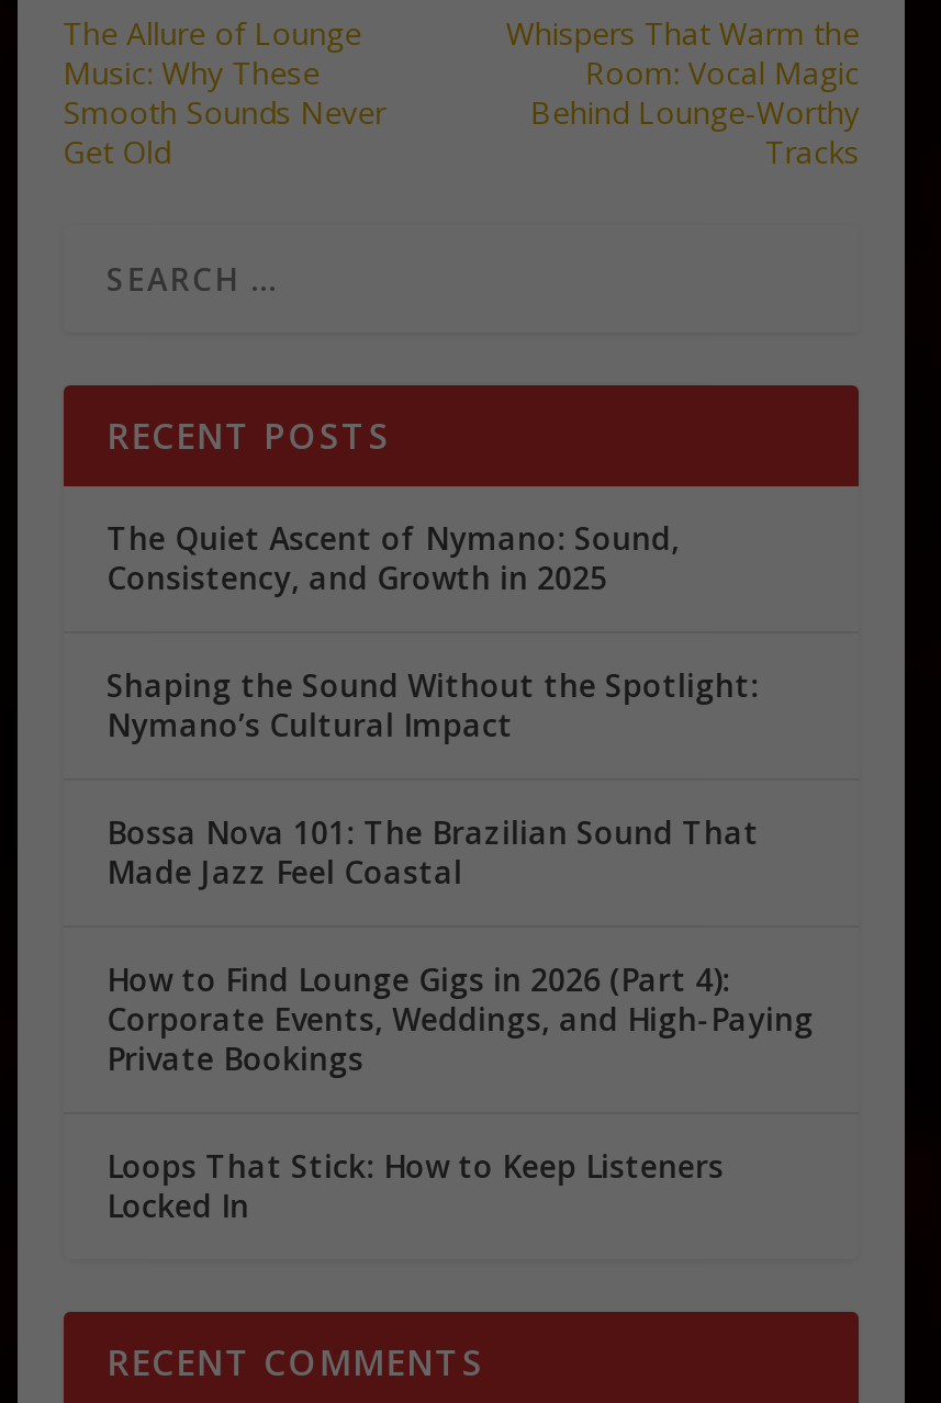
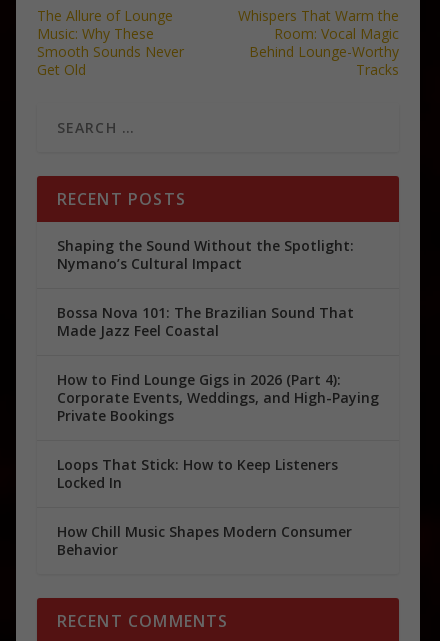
[107,518,680,599] The Quiet Ascent of Nymano: Sound, | Consistency, and Growth in 2025 -> none
moved [107,665,814,1227] -> [57,236,379,492]: Shaping the Sound Without the Spotlight: | Nymano’s Cultural Impact | Bossa Nova 101: The Brazilian Sound That | ... | Loops That Stick: How to Keep Listeners | Locked In
none -> [57,522,352,559] How Chill Music Shapes Modern Consumer | Behavior

